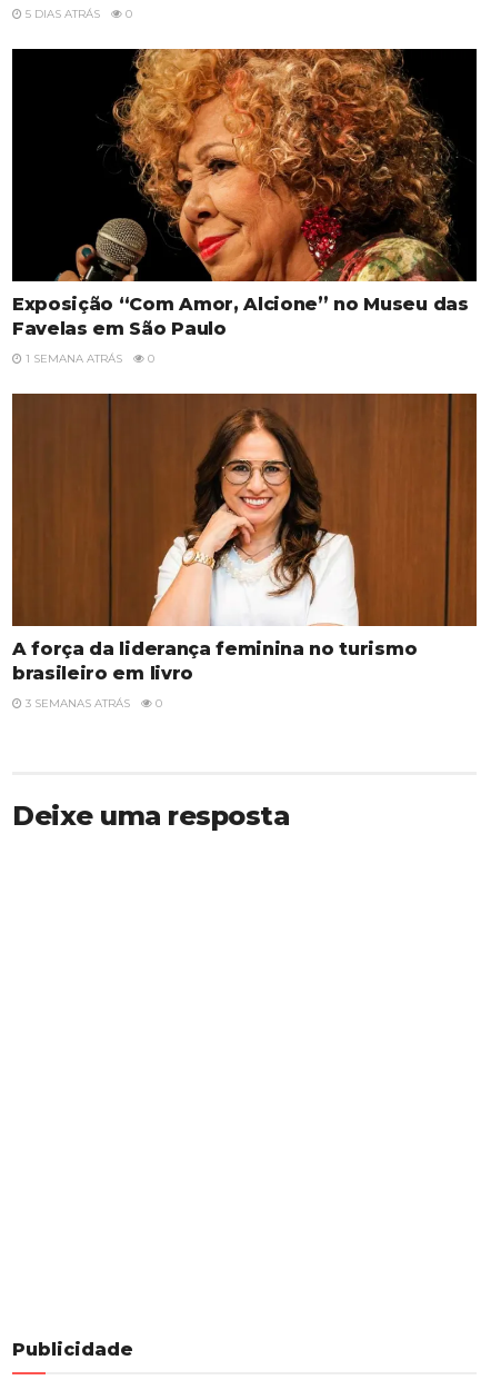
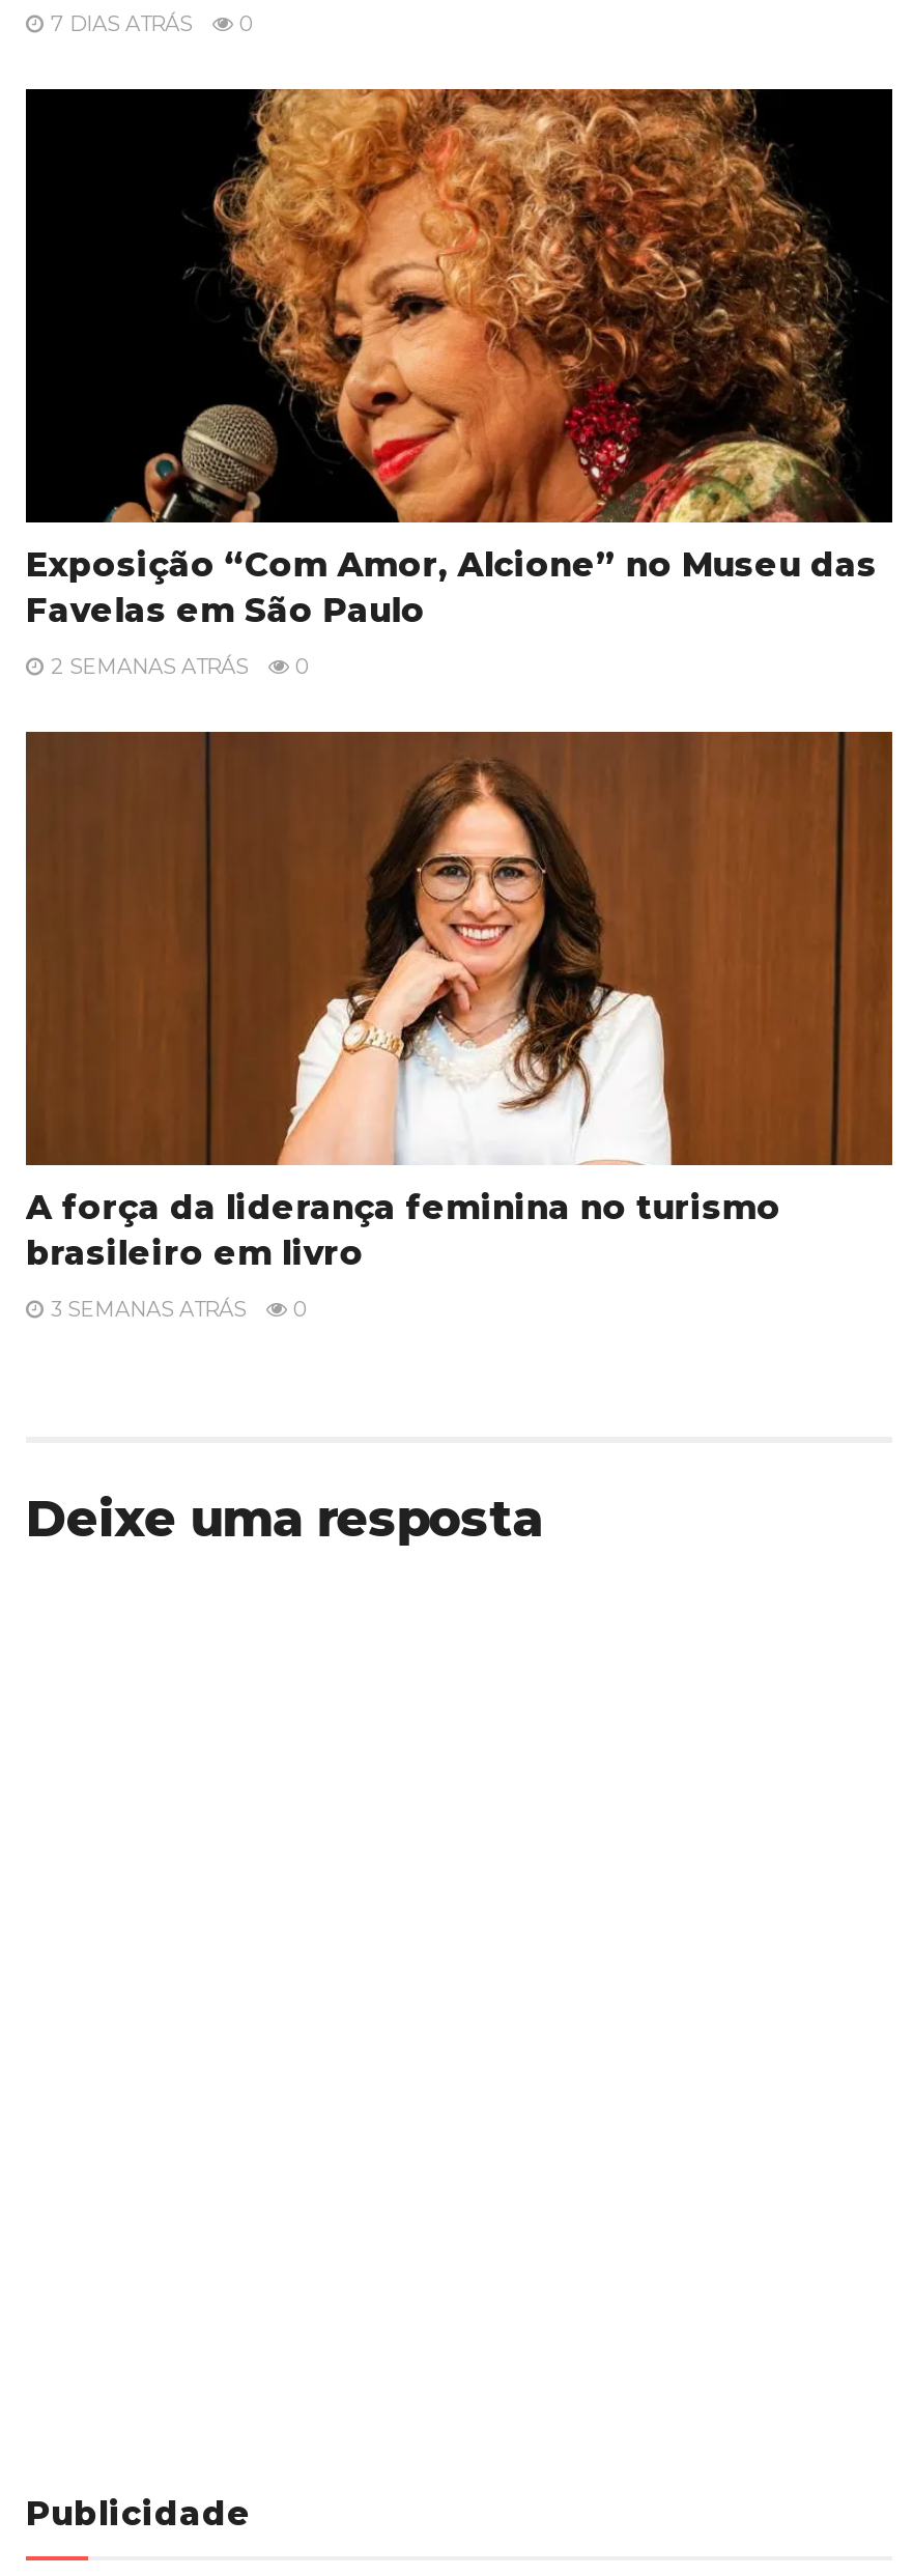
[22,7,132,21] 5 DIAS ATRÁS 0 -> [45,11,252,38] 7 DIAS ATRÁS 0
[22,352,122,366] 1 SEMANA ATRÁS -> [45,654,248,681] 2 SEMANAS ATRÁS

